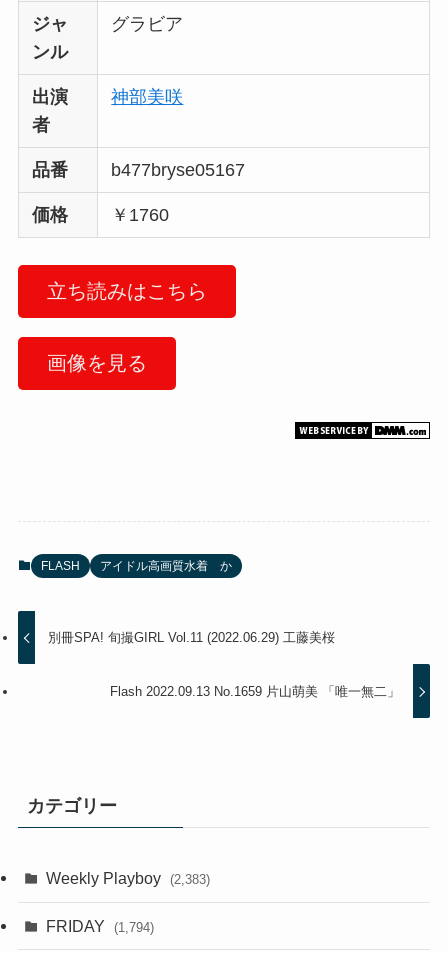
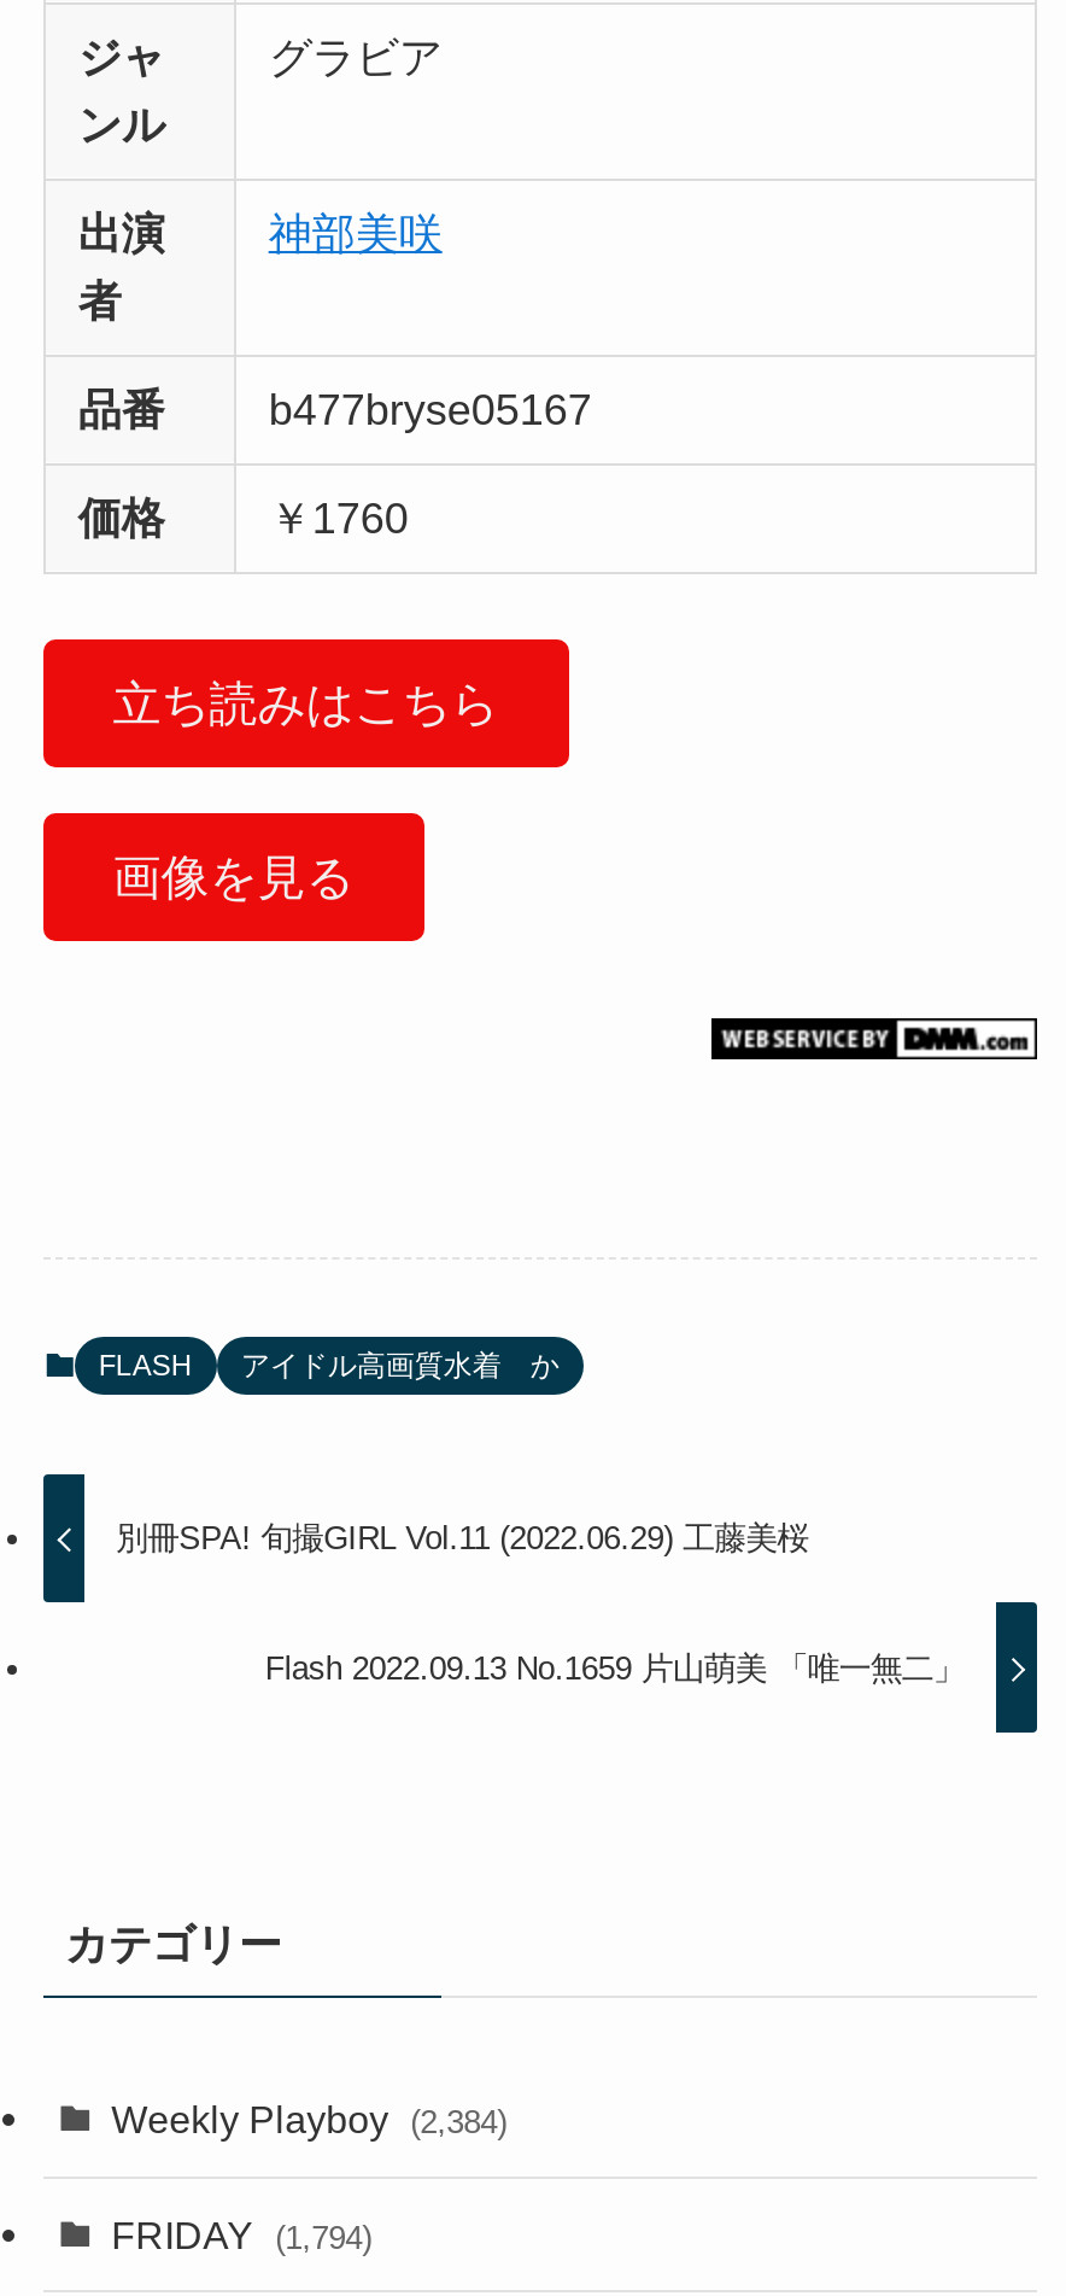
[46,869,210,887] Weekly Playboy (2,383) -> [111,2098,507,2141] Weekly Playboy (2,384)

